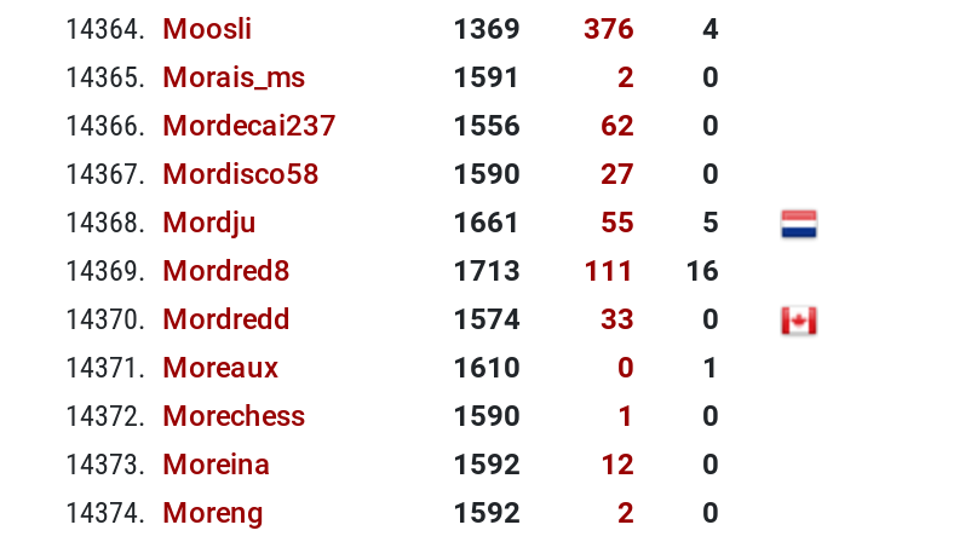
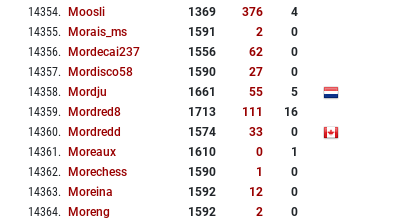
[65,13,252,46] 14364. Moosli -> [28,5,105,19] 14354. Moosli
[65,61,305,95] 14365. Morais_ms -> [28,25,127,39] 14355. Morais_ms
[65,109,337,143] 14366. Mordecai237 -> [28,45,140,59] 14356. Mordecai237
[65,158,320,192] 14367. Mordisco58 -> [28,65,133,79] 14357. Mordisco58
[65,206,257,240] 14368. Mordju -> [28,85,107,99] 14358. Mordju
[65,255,291,288] 14369. Mordred8 -> [28,105,121,119] 14359. Mordred8
[65,303,291,337] 14370. Mordredd -> [28,125,121,139] 14360. Mordredd
[65,351,278,385] 14371. Moreaux -> [28,145,116,159] 14361. Moreaux
[65,400,305,434] 14372. Morechess -> [28,165,127,179] 14362. Morechess
[65,448,271,482] 14373. Moreina -> [28,185,113,199] 14363. Moreina
[65,497,264,530] 14374. Moreng -> [28,205,110,219] 14364. Moreng

